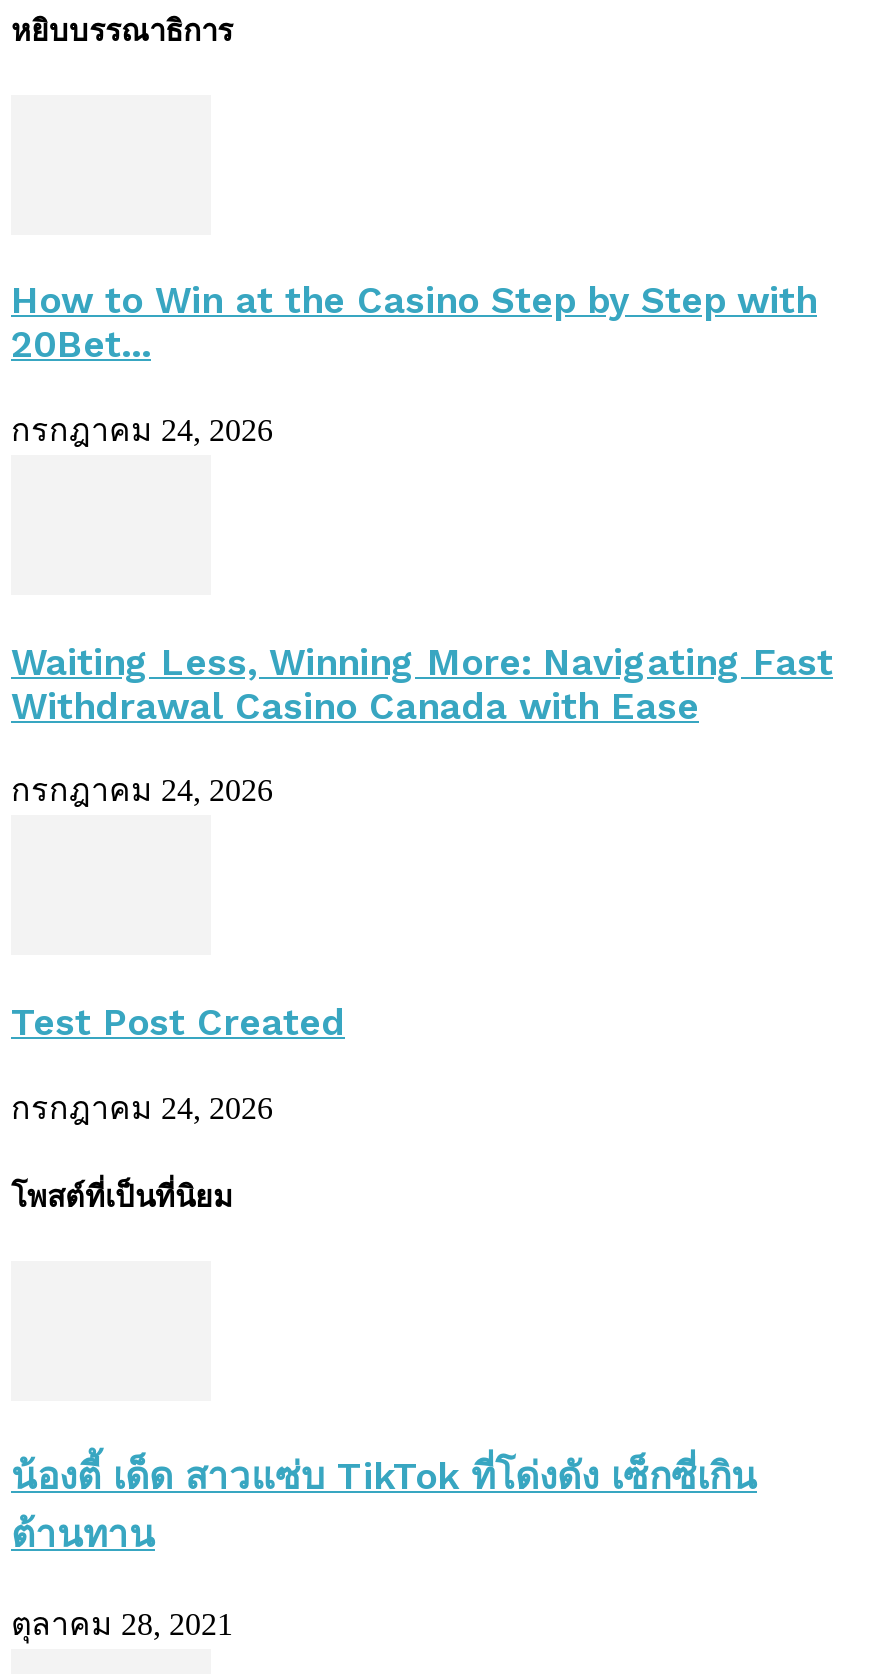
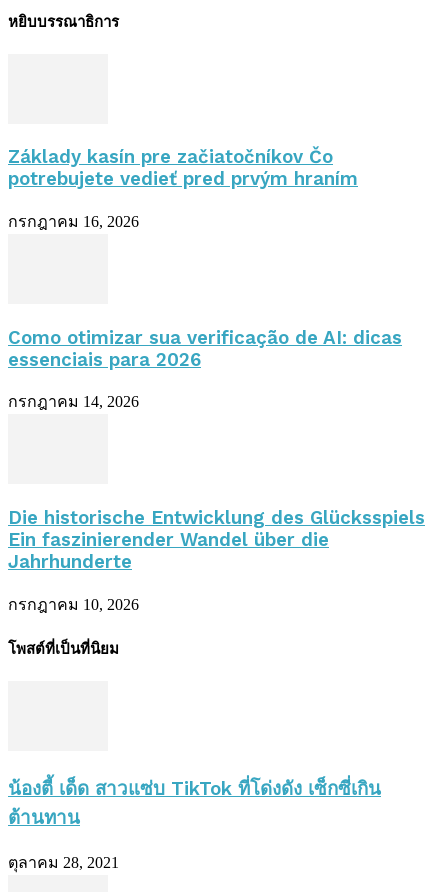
[11,280,817,368] How to Win at the Casino Step by Step with | 20Bet... -> [8,146,358,190] Základy kasín pre začiatočníkov Čo | potrebujete vedieť pred prvým hraním
[11,413,273,447] กรกฎาคม 24, 2026 -> [8,213,139,230] กรกฎาคม 16, 2026
[11,641,833,729] Waiting Less, Winning More: Navigating Fast | Withdrawal Casino Canada with Ease -> [8,327,402,371] Como otimizar sua verificação de AI: dicas | essenciais para 2026
[11,774,273,808] กรกฎาคม 24, 2026 -> [8,393,139,410] กรกฎาคม 14, 2026
[11,1001,345,1045] Test Post Created -> [8,507,425,573] Die historische Entwicklung des Glücksspiels | Ein faszinierender Wandel über die | Jahrhunderte
[11,1091,273,1125] กรกฎาคม 24, 2026 -> [8,596,139,613] กรกฎาคม 10, 2026

